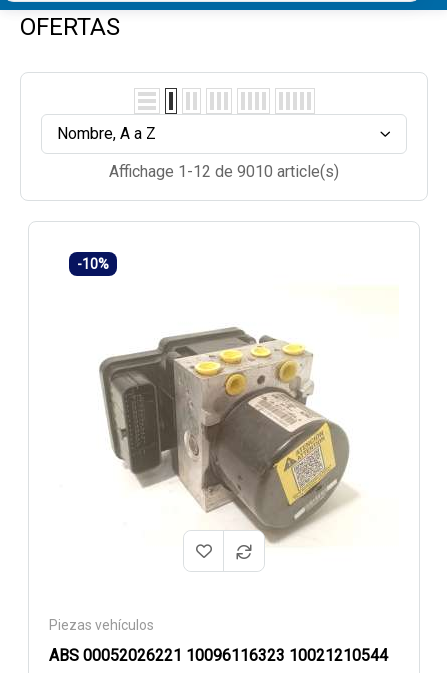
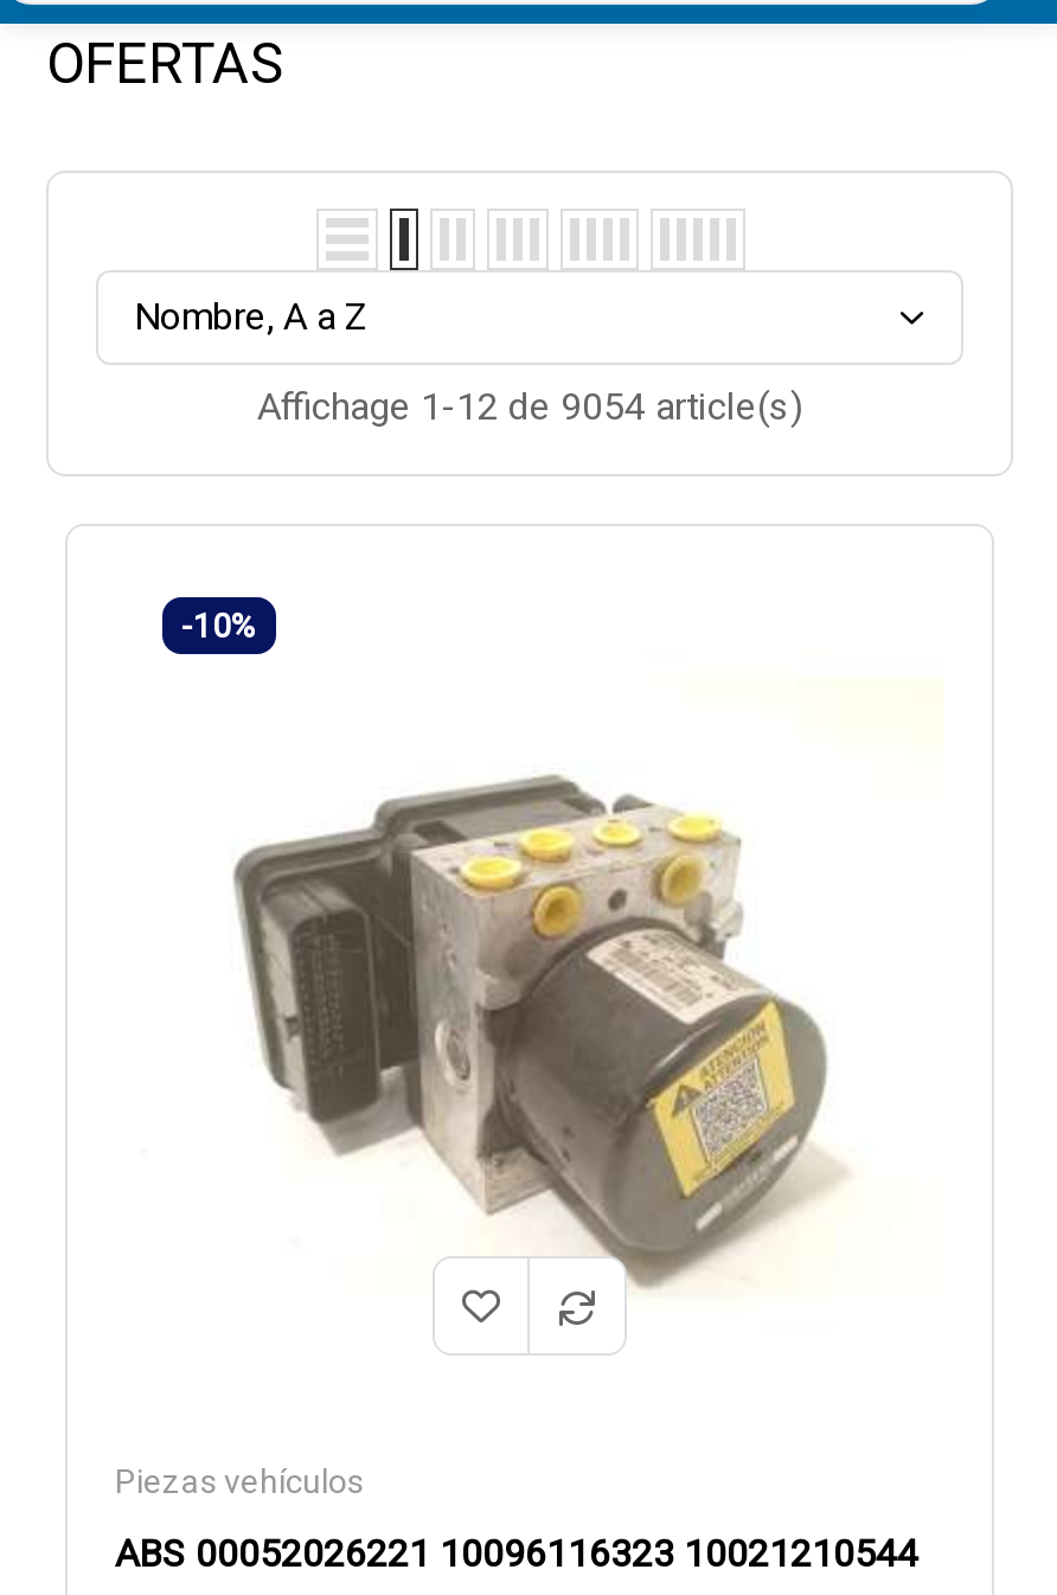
[109,162,339,181] Affichage 1-12 de 9010 article(s) -> [257,384,802,429] Affichage 1-12 de 9054 article(s)

